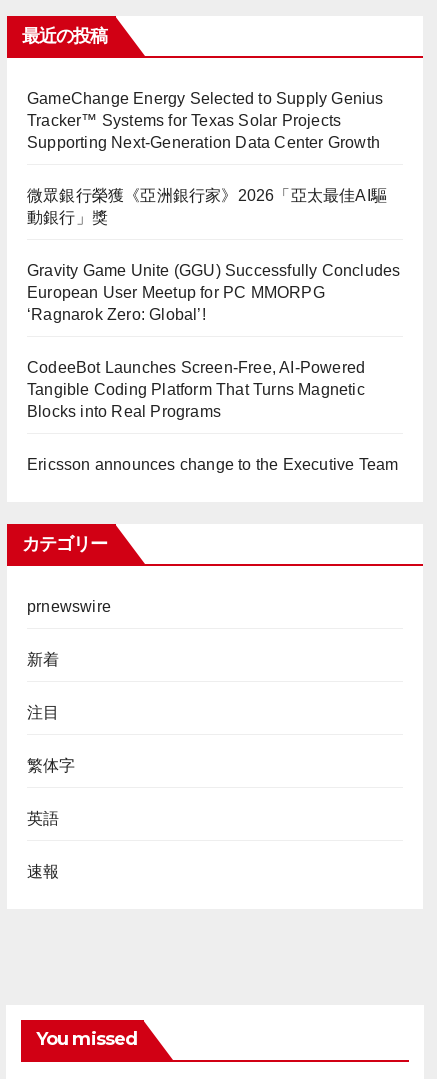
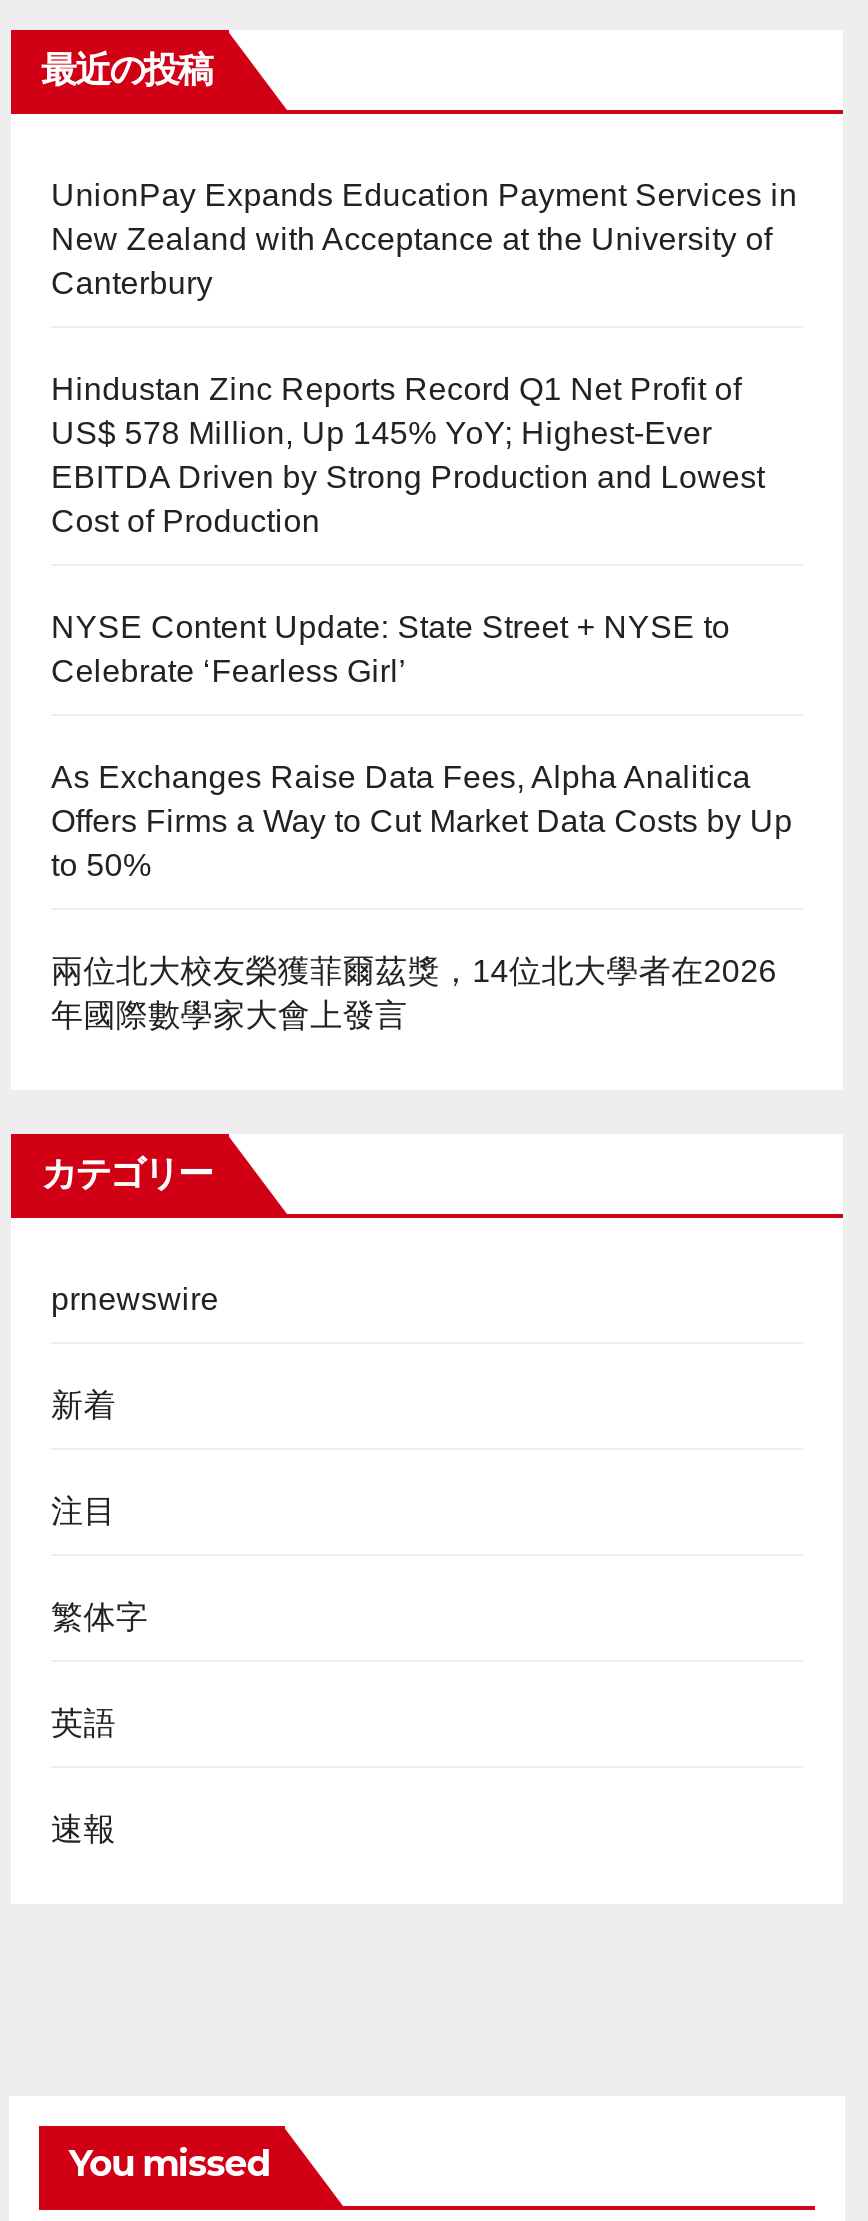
[27,90,384,151] GameChange Energy Selected to Supply Genius | Tracker™ Systems for Texas Solar Projects | Supporting Next-Generation Data Center Growth -> [51,178,797,300] UnionPay Expands Education Payment Services in | New Zealand with Acceptance at the University of | Canterbury
[27,187,387,226] 微眾銀行榮獲《亞洲銀行家》2026「亞太最佳AI驅 | 動銀行」獎 -> [51,372,765,538] Hindustan Zinc Reports Record Q1 Net Profit of | US$ 578 Million, Up 145% YoY; Highest-Ever | EBITDA Driven by Strong Production and Lowest | Cost of Production
[27,262,400,323] Gravity Game Unite (GGU) Successfully Concludes | European User Meetup for PC MMORPG | ‘Ragnarok Zero: Global’! -> [51,610,730,688] NYSE Content Update: State Street + NYSE to | Celebrate ‘Fearless Girl’
[27,359,365,420] CodeeBot Launches Screen-Free, AI-Powered | Tangible Coding Platform That Turns Magnetic | Blocks into Real Programs -> [51,760,793,882] As Exchanges Raise Data Fees, Alpha Analitica | Offers Firms a Way to Cut Market Data Costs by Up | to 50%
[27,456,398,473] Ericsson announces change to the Executive Team -> [51,954,777,1032] 兩位北大校友榮獲菲爾茲獎，14位北大學者在2026 | 年國際數學家大會上發言

